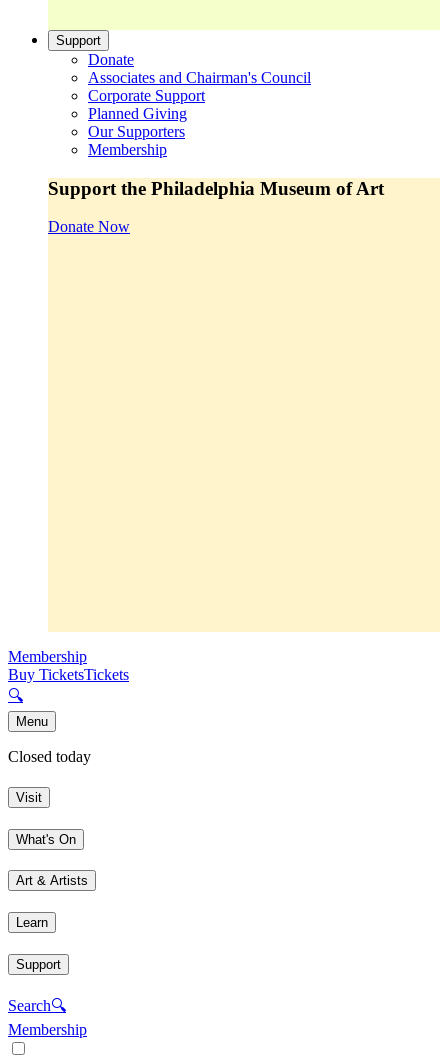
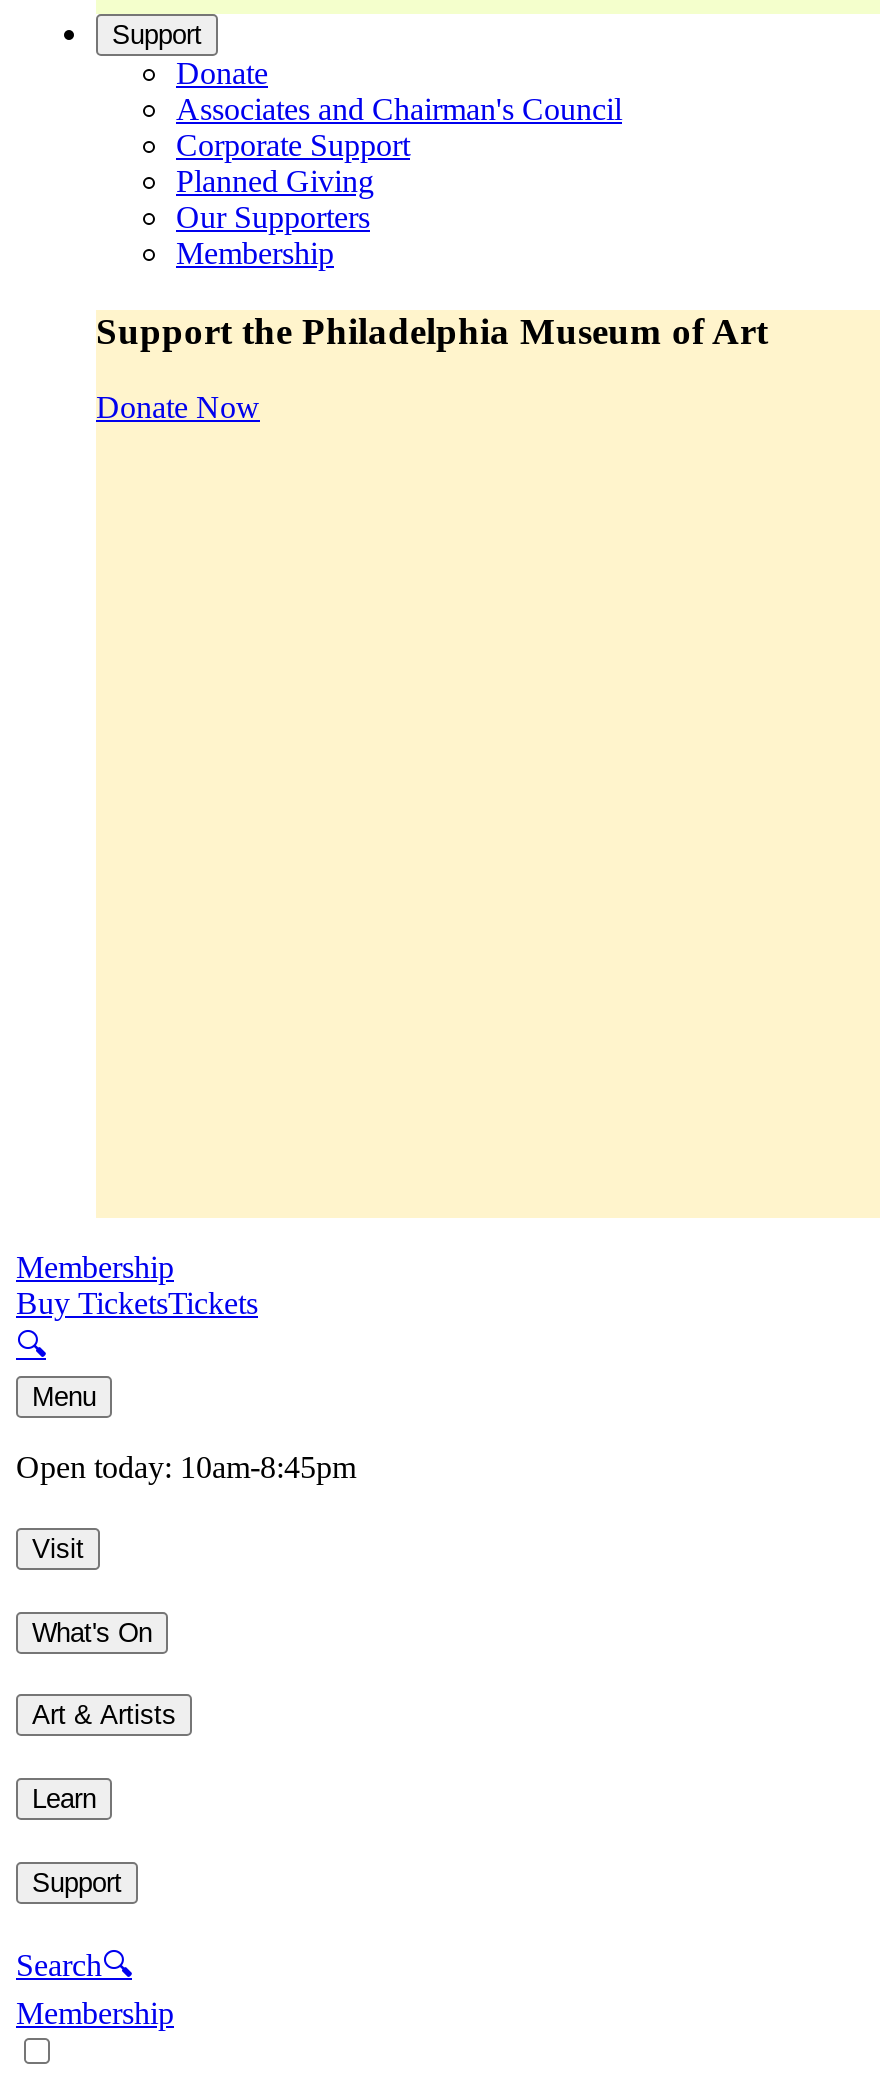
[8,748,91,765] Closed today -> [16,1451,356,1485] Open today: 10am-8:45pm

